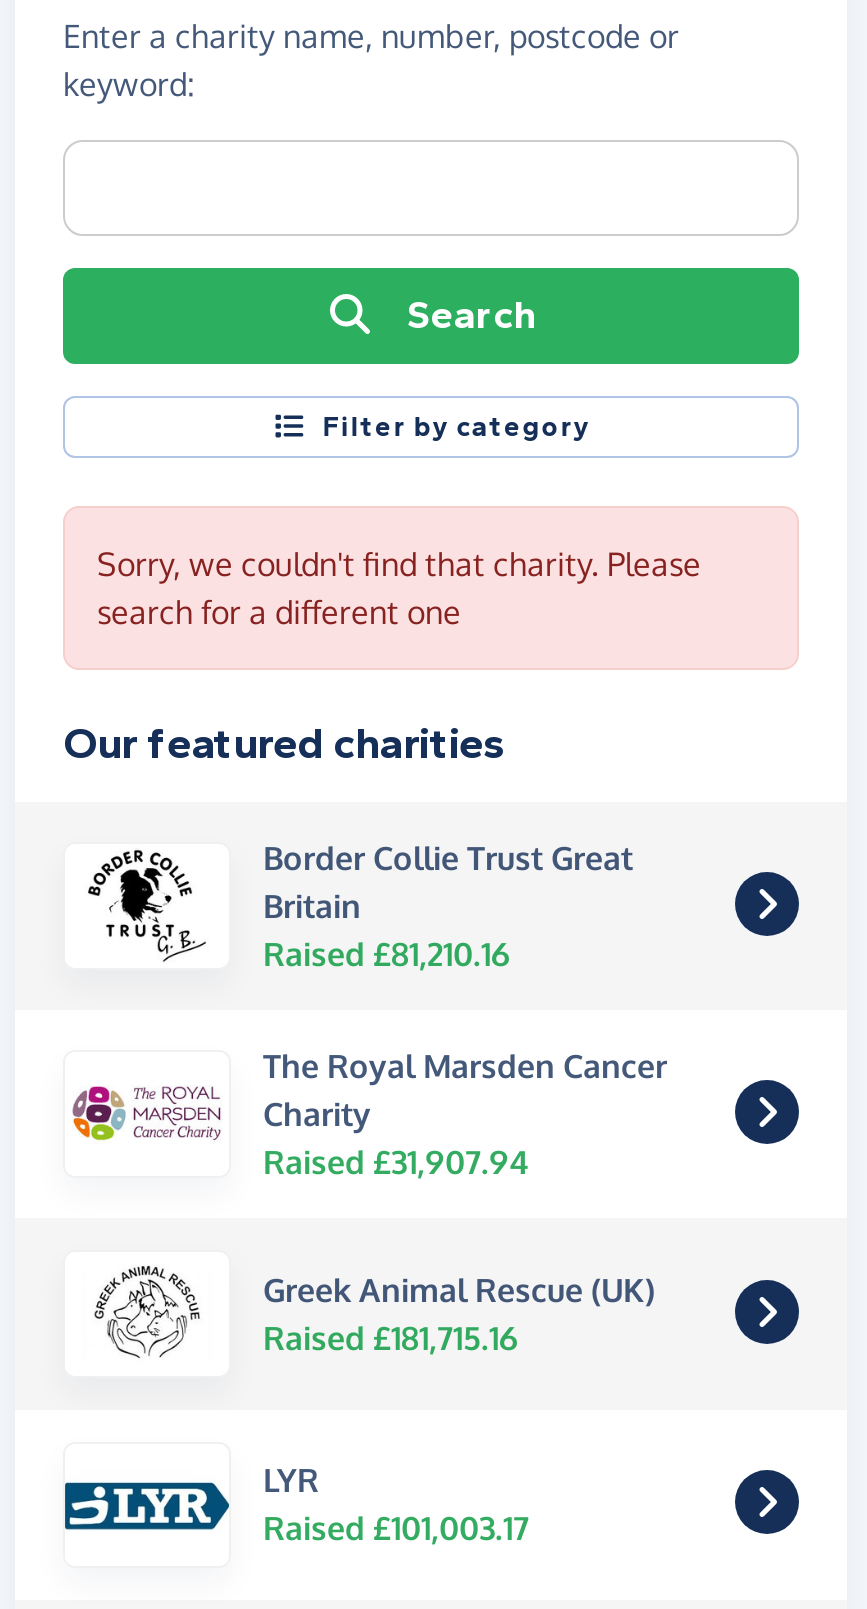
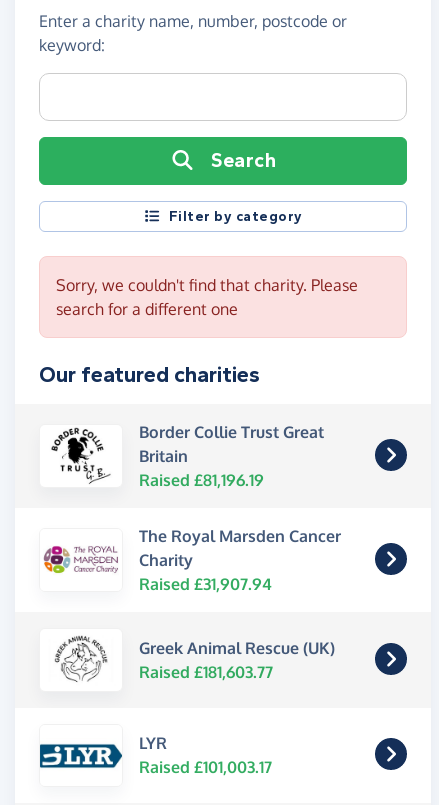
[263,934,509,974] Raised £81,210.16 -> [139,470,264,490] Raised £81,196.19
[263,1318,517,1358] Raised £181,715.16 -> [139,662,273,682] Raised £181,603.77

